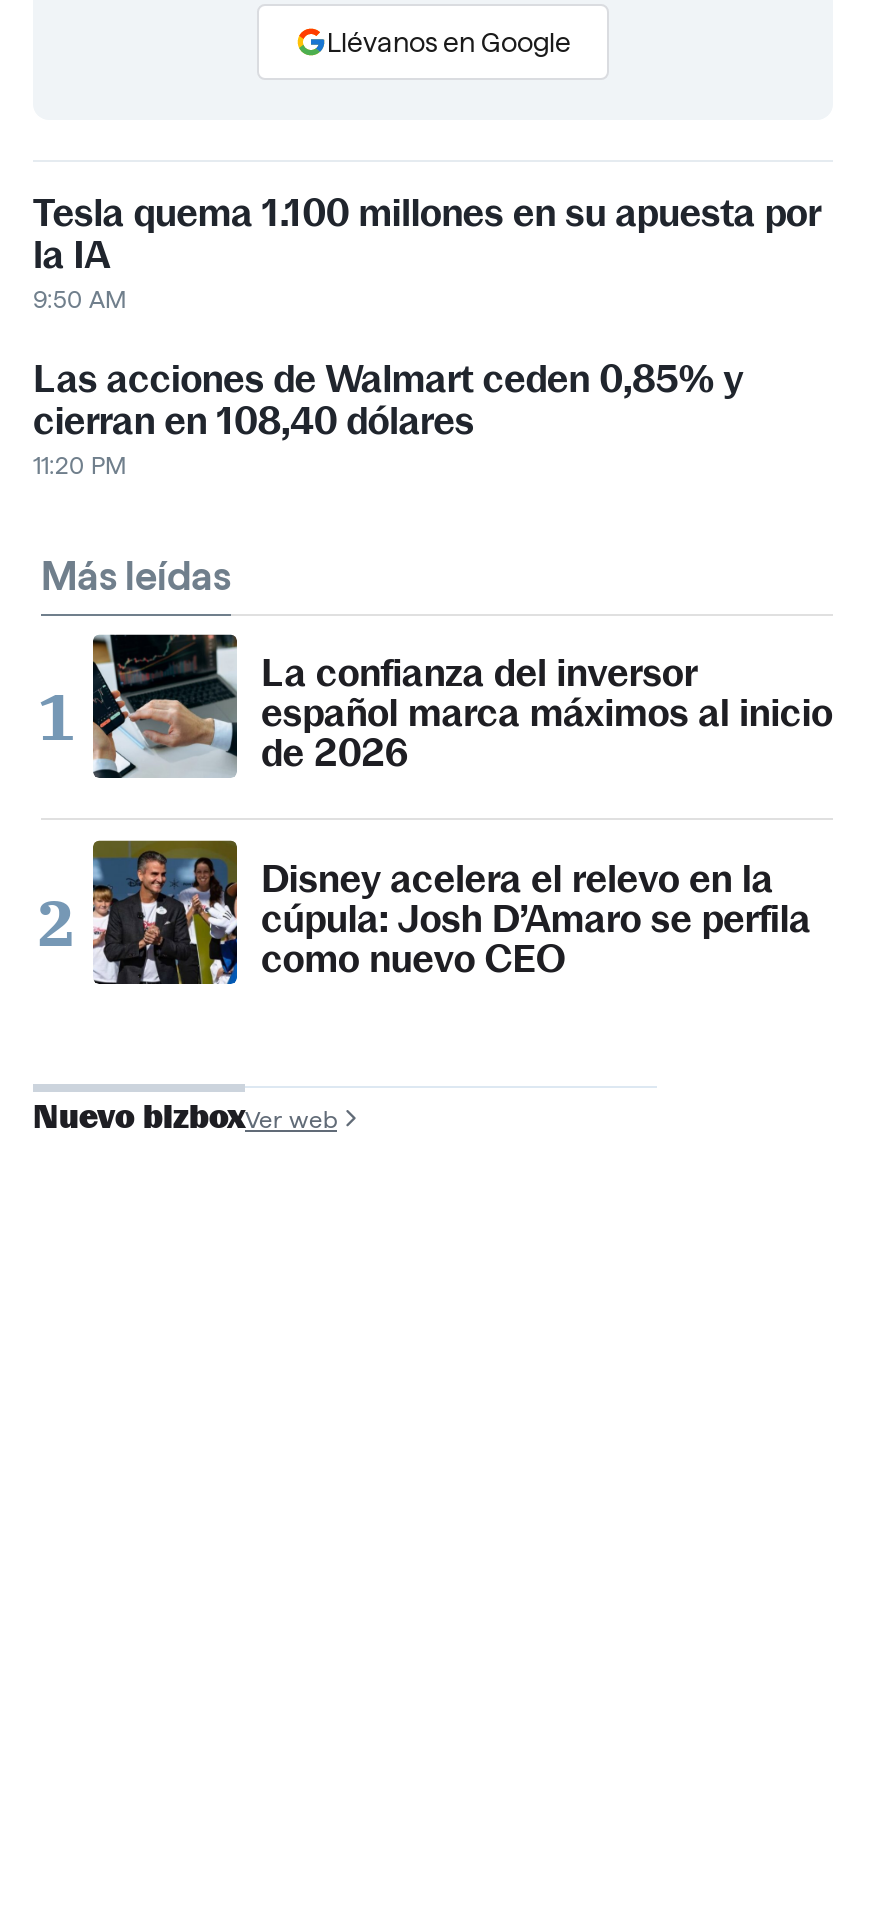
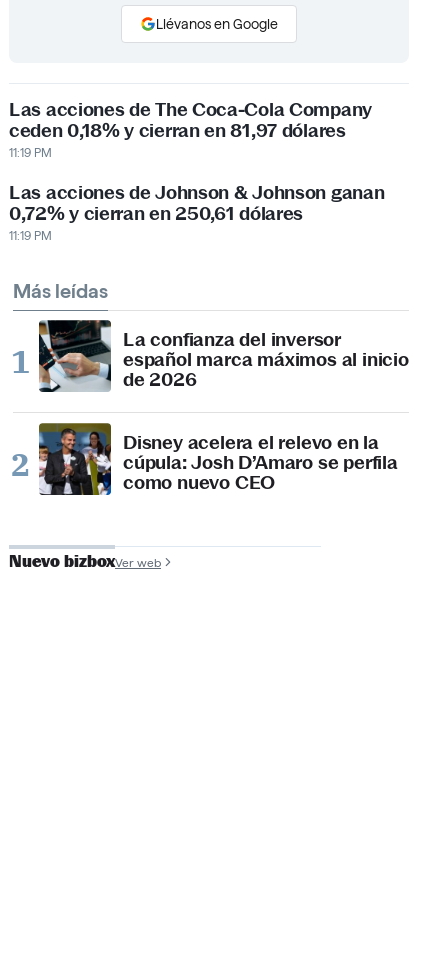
[33,190,821,312] Tesla quema 1.100 millones en su apuesta por | la IA | 9:50 AM -> [9,98,372,159] Las acciones de The Coca-Cola Company | ceden 0,18% y cierran en 81,97 dólares | 11:19 PM
[33,356,743,478] Las acciones de Walmart ceden 0,85% y | cierran en 108,40 dólares | 11:20 PM -> [9,181,384,242] Las acciones de Johnson & Johnson ganan | 0,72% y cierran en 250,61 dólares | 11:19 PM

